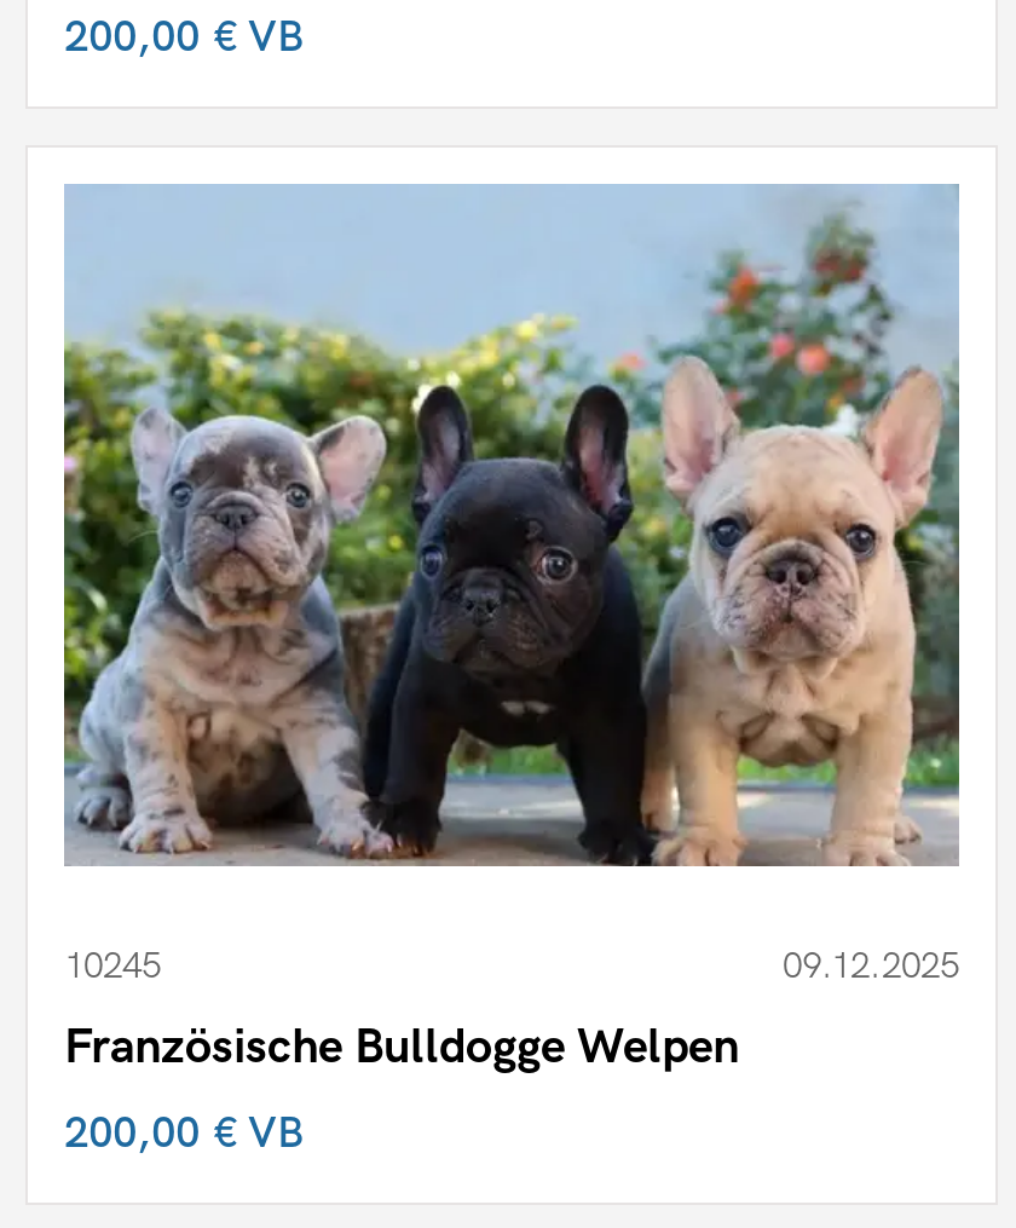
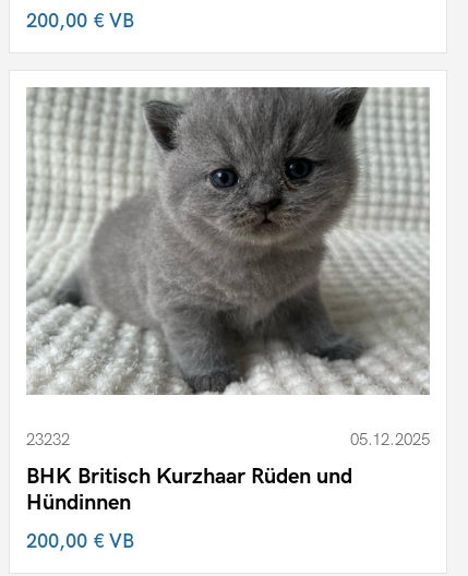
[62,184,959,986] [image] | 10245 | 09.12.2025 -> [26,86,430,449] [image] | 23232 | 05.12.2025
[64,1017,739,1076] Französische Bulldogge Welpen -> [26,463,352,515] BHK Britisch Kurzhaar Rüden und | Hündinnen

